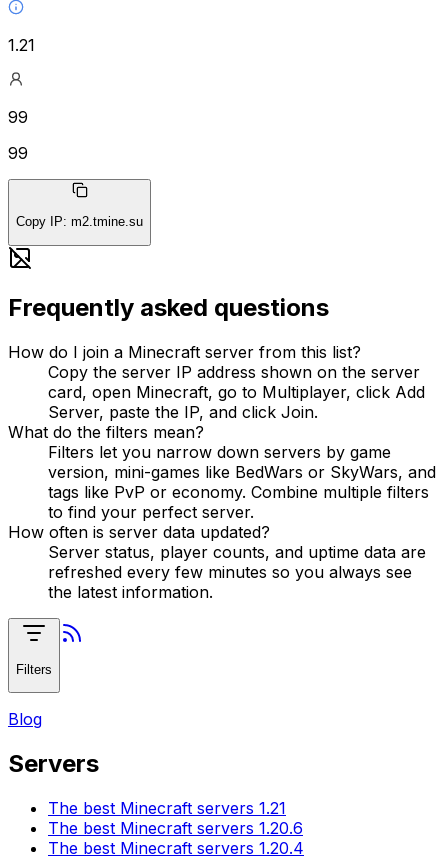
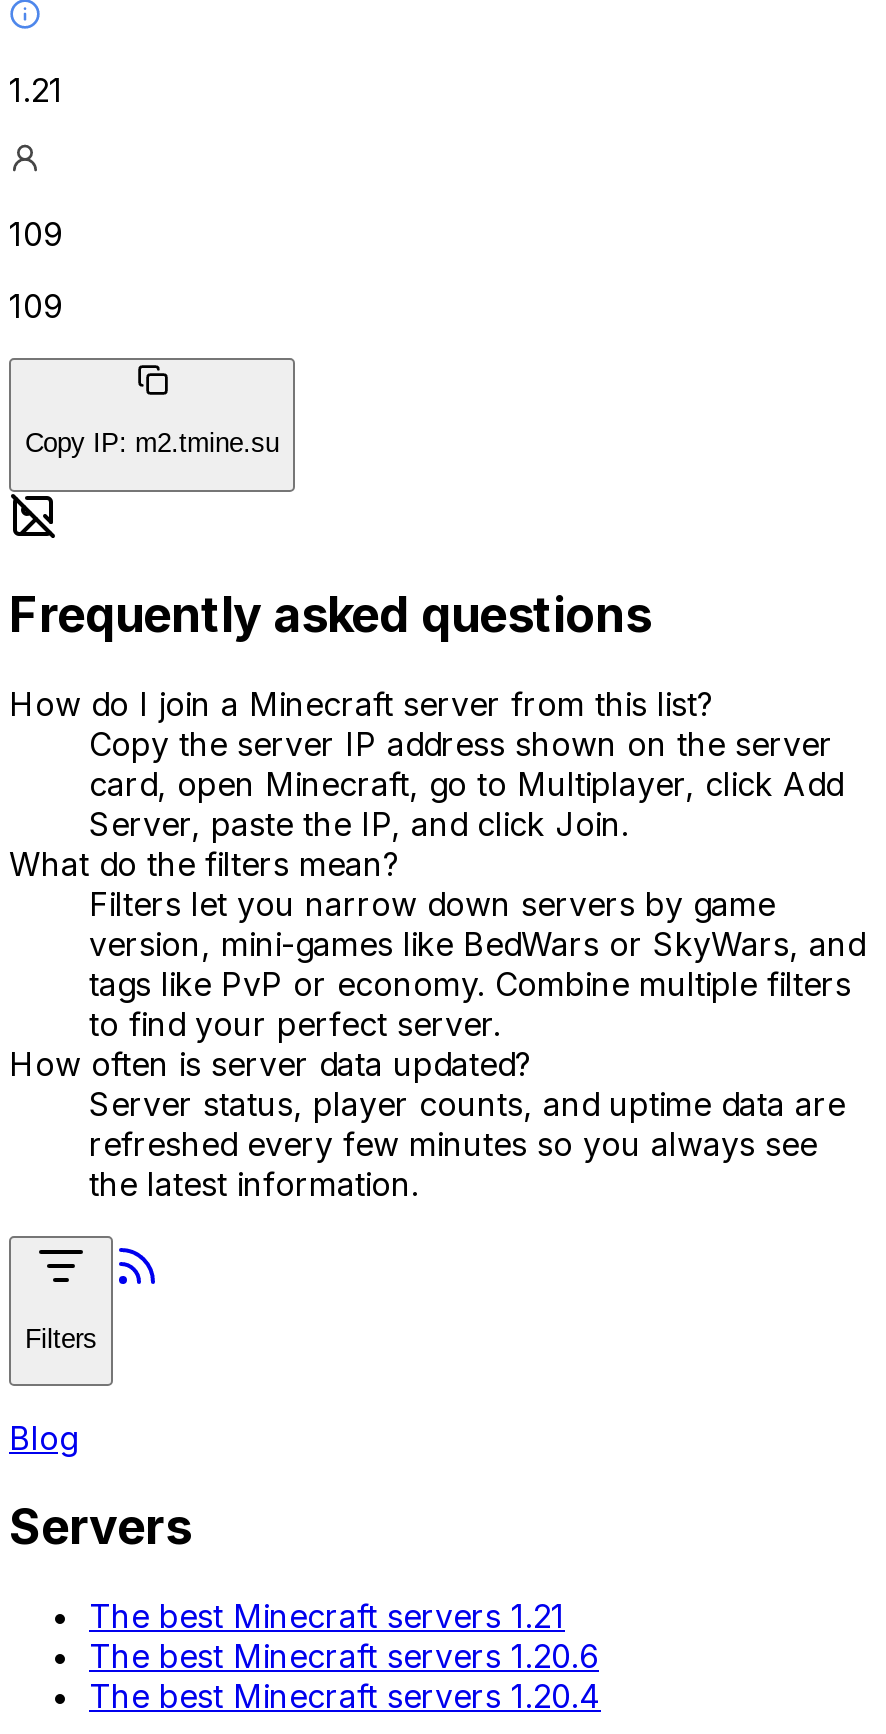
[8,107,28,127] 99 -> [9,214,63,254] 109
[8,143,28,163] 99 -> [9,286,63,326] 109

